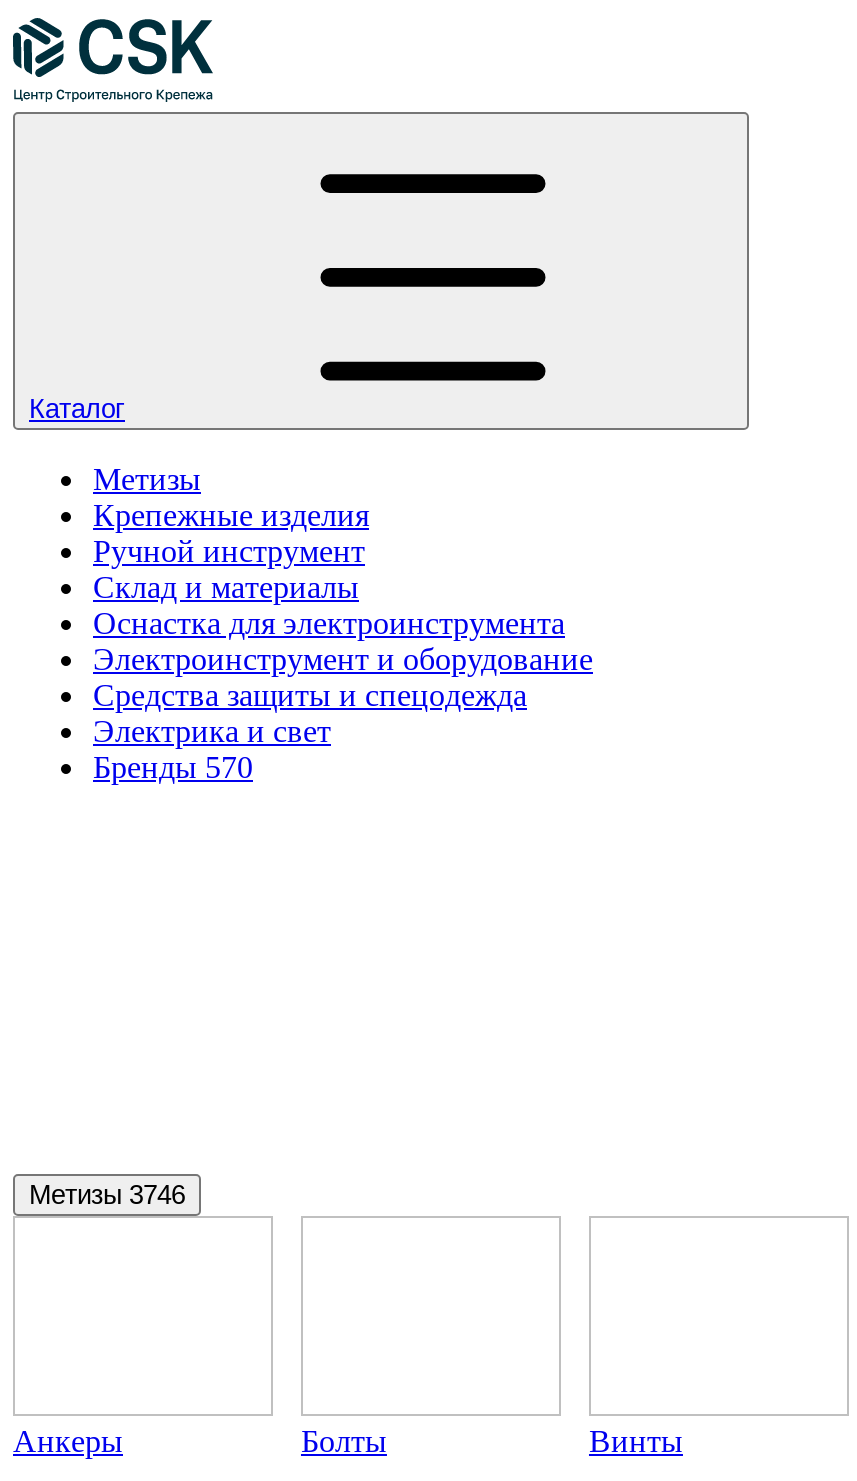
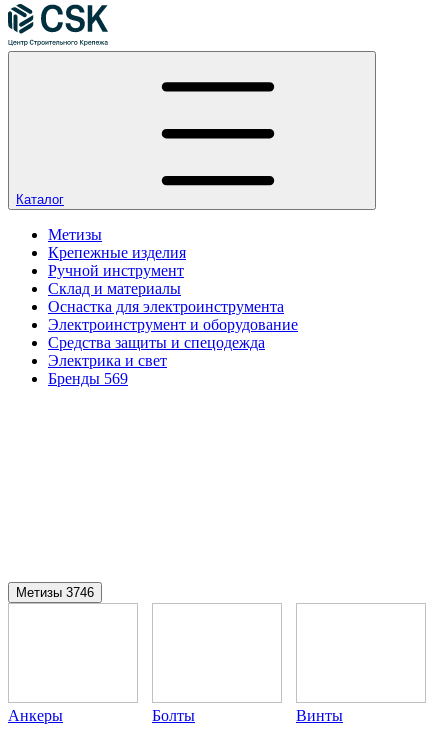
[93,750,253,784] Бренды 570 -> [48,370,128,387] Бренды 569

